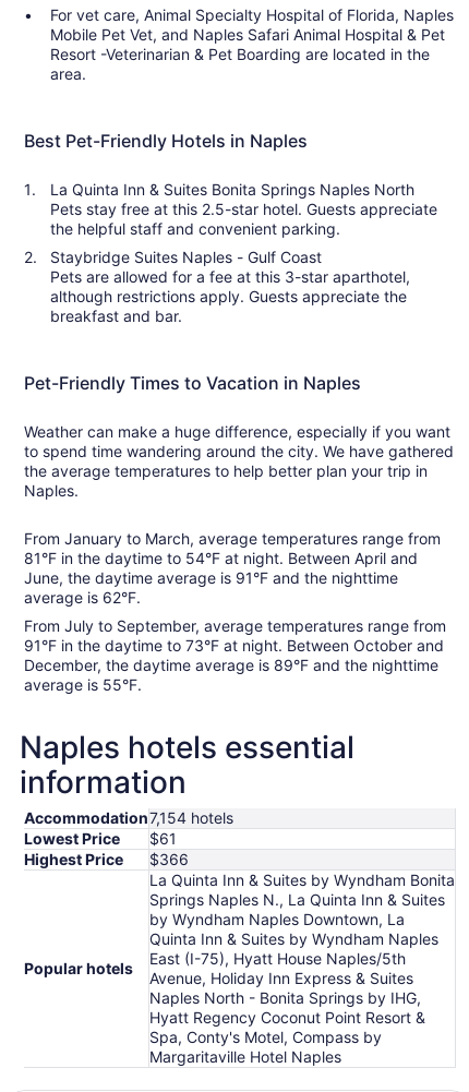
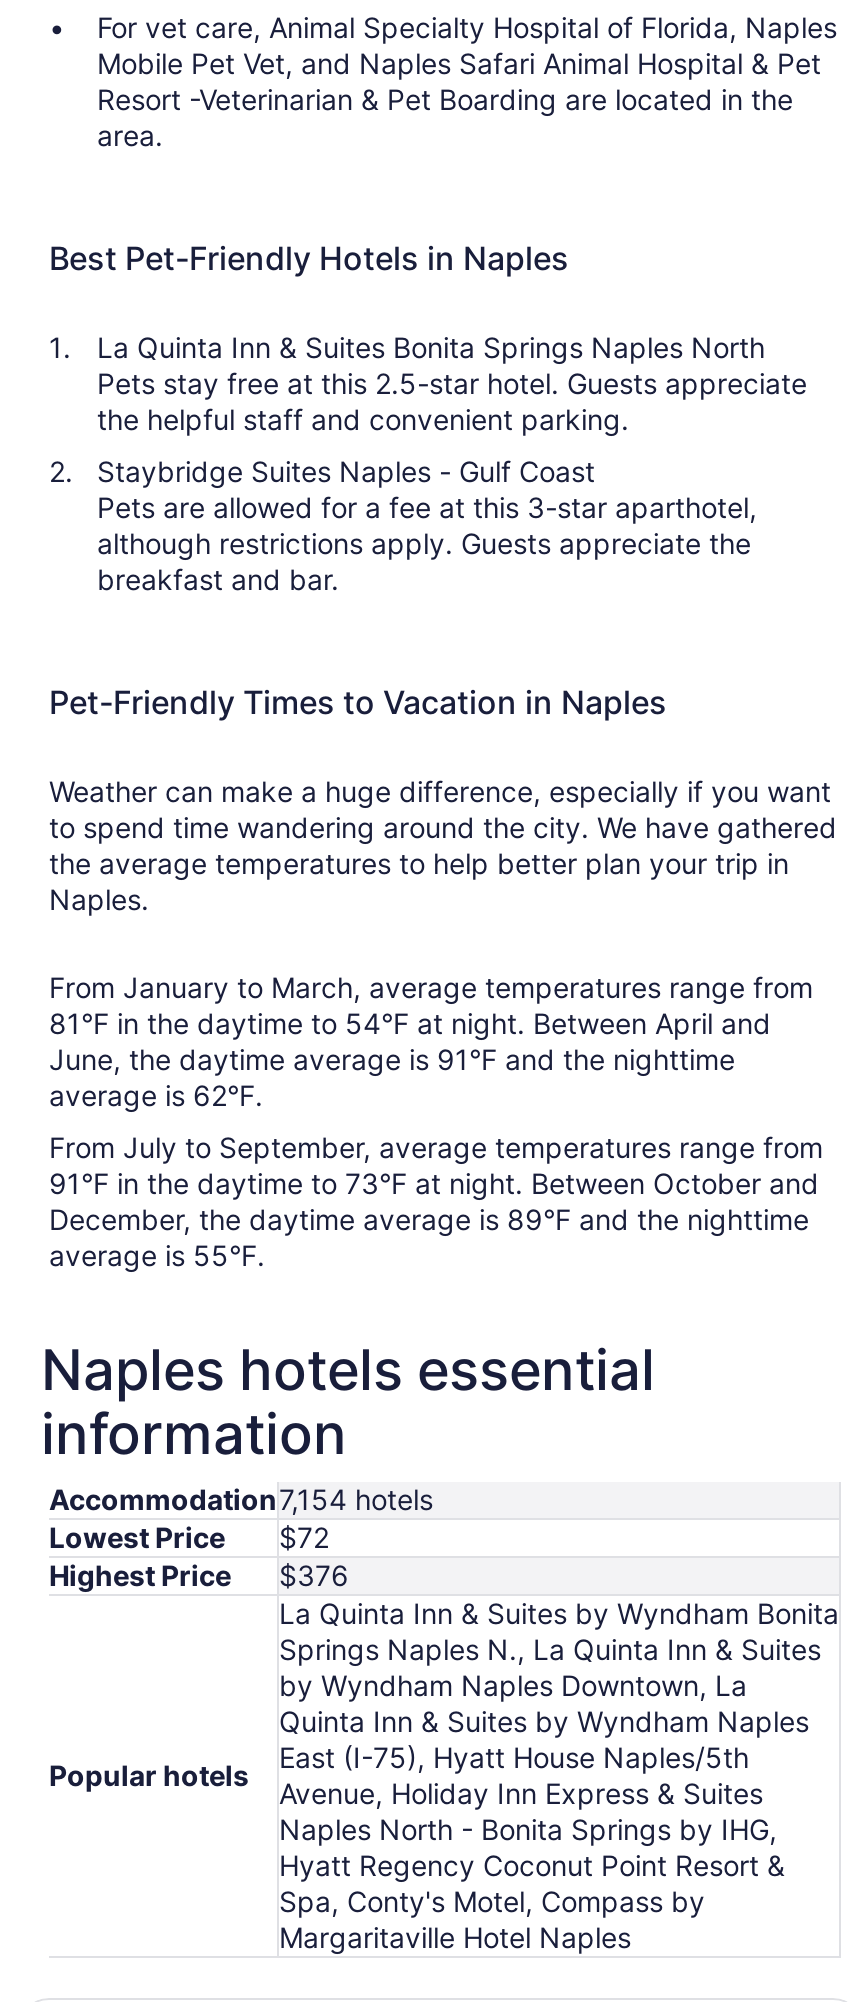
[24,829,177,847] Lowest Price $61 -> [49,1519,329,1553] Lowest Price $72
[24,849,189,868] Highest Price $366 -> [49,1557,349,1591] Highest Price $376

